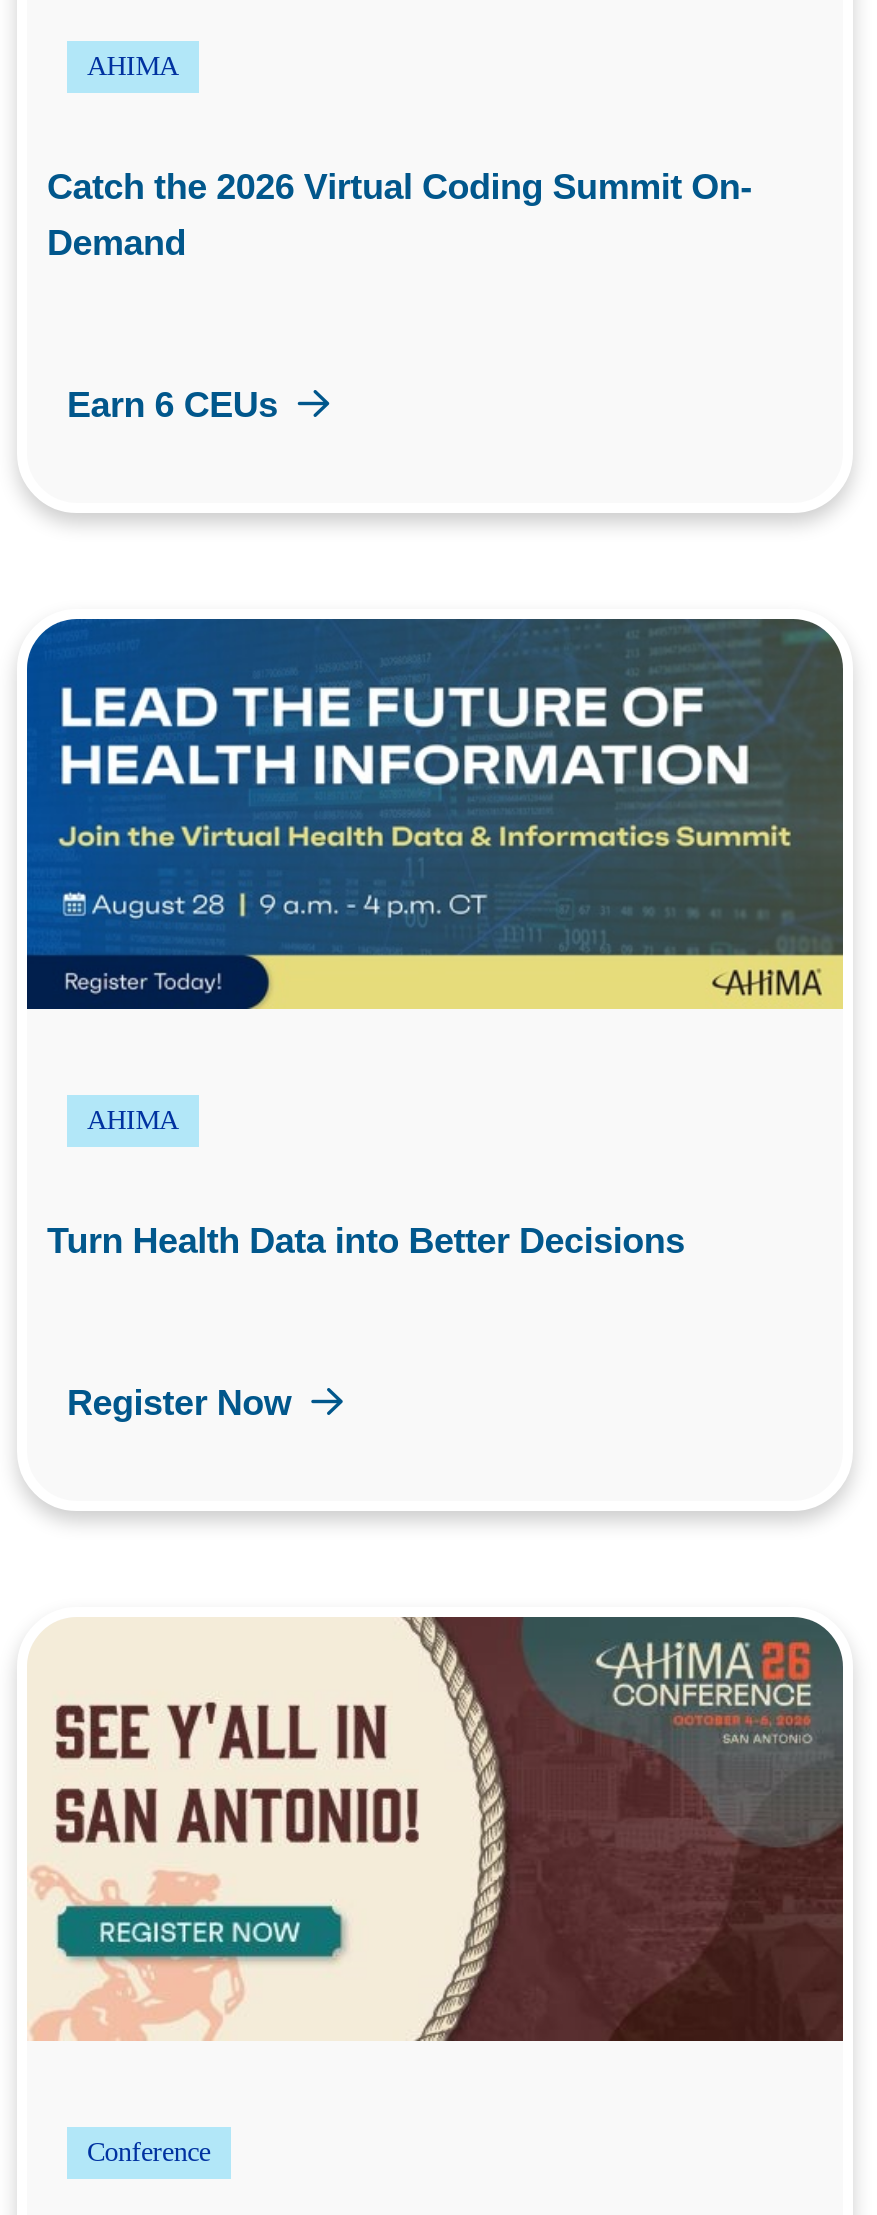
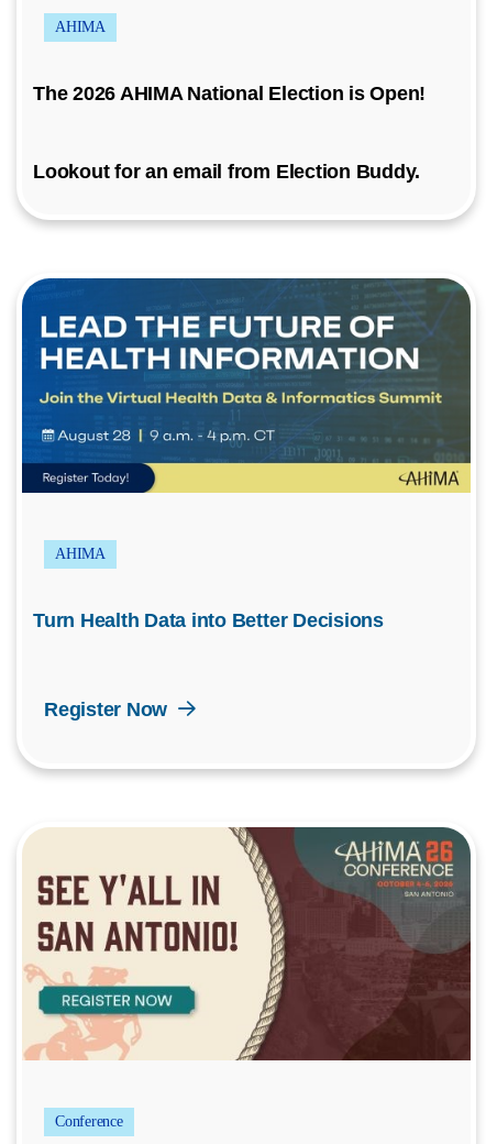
[47,167,752,263] Catch the 2026 Virtual Coding Summit On- | Demand -> [33,83,431,105] The 2026 AHIMA National Election is Open!
[67,385,278,425] Earn 6 CEUs -> [33,161,420,183] Lookout for an email from Election Buddy.

